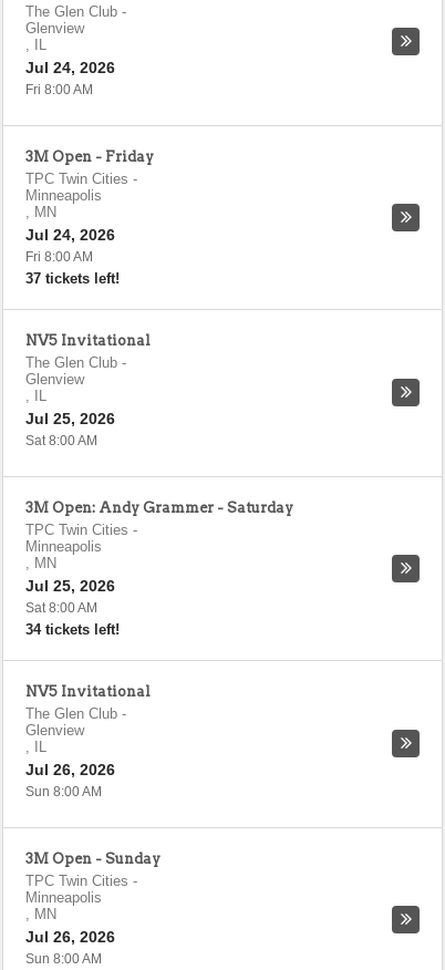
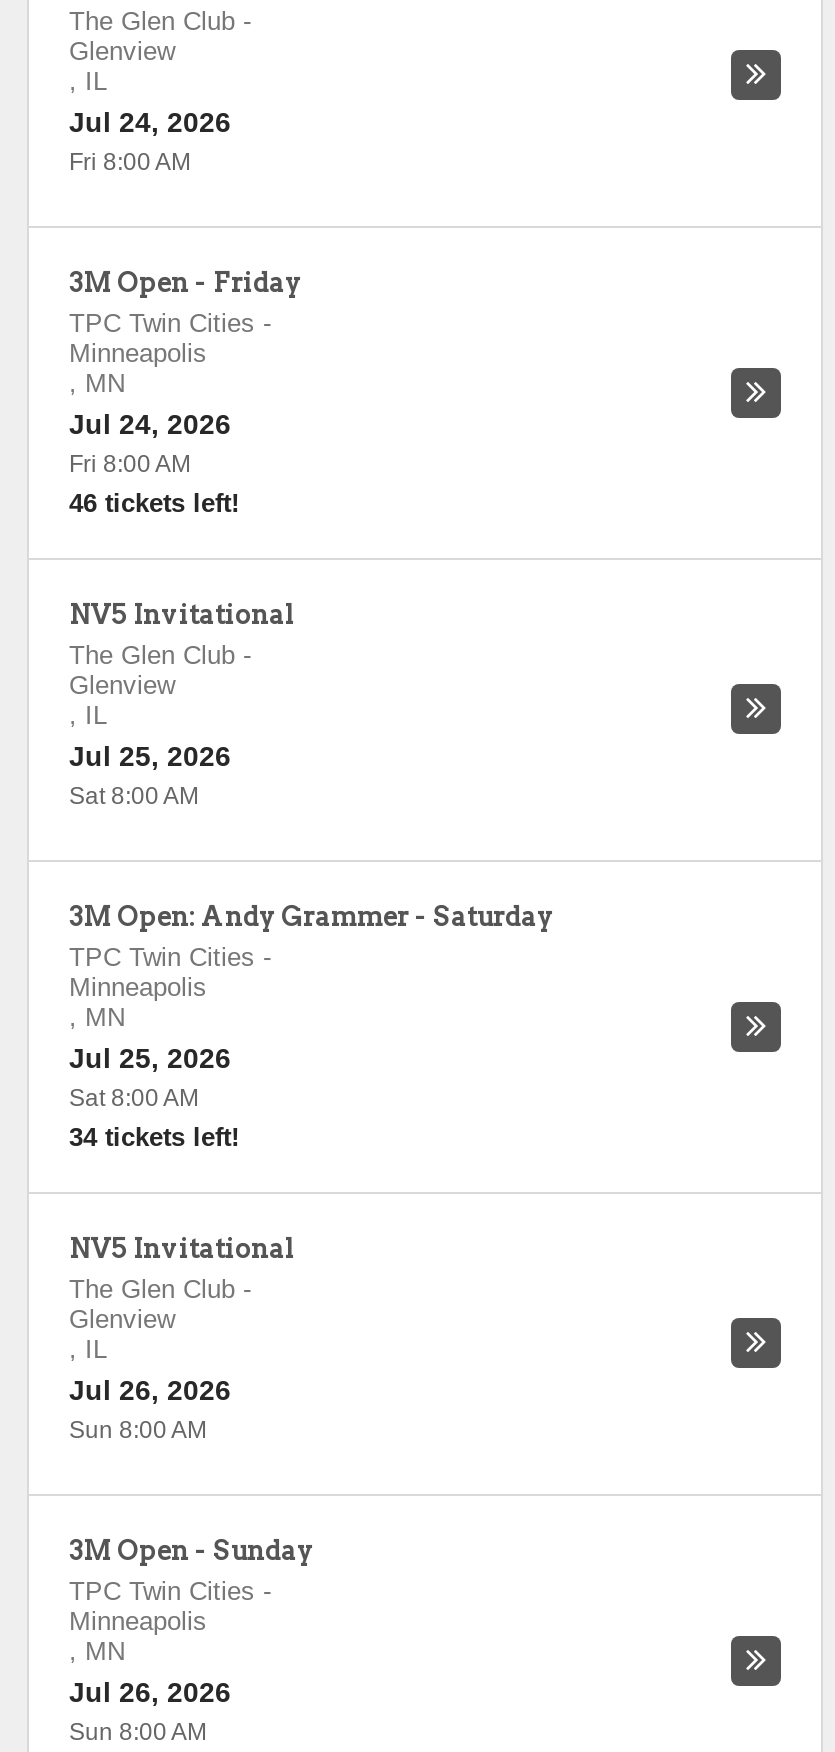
[25,270,120,287] 37 tickets left! -> [69,488,239,518] 46 tickets left!

